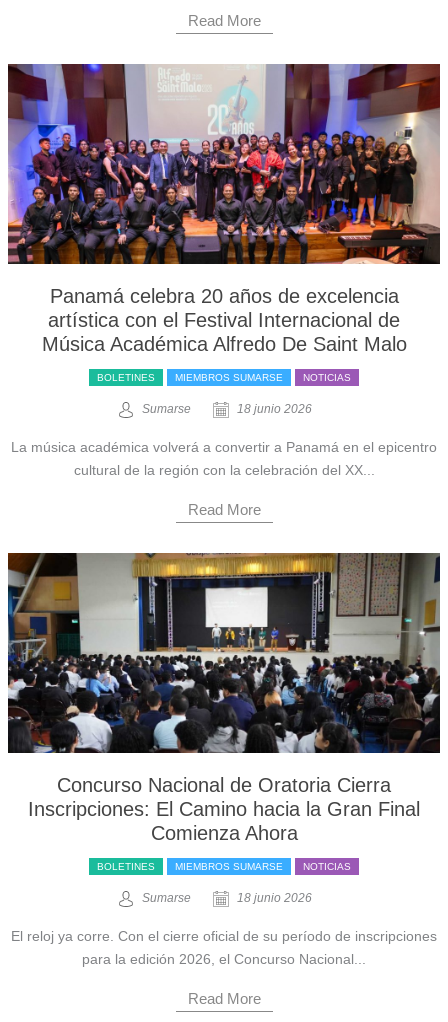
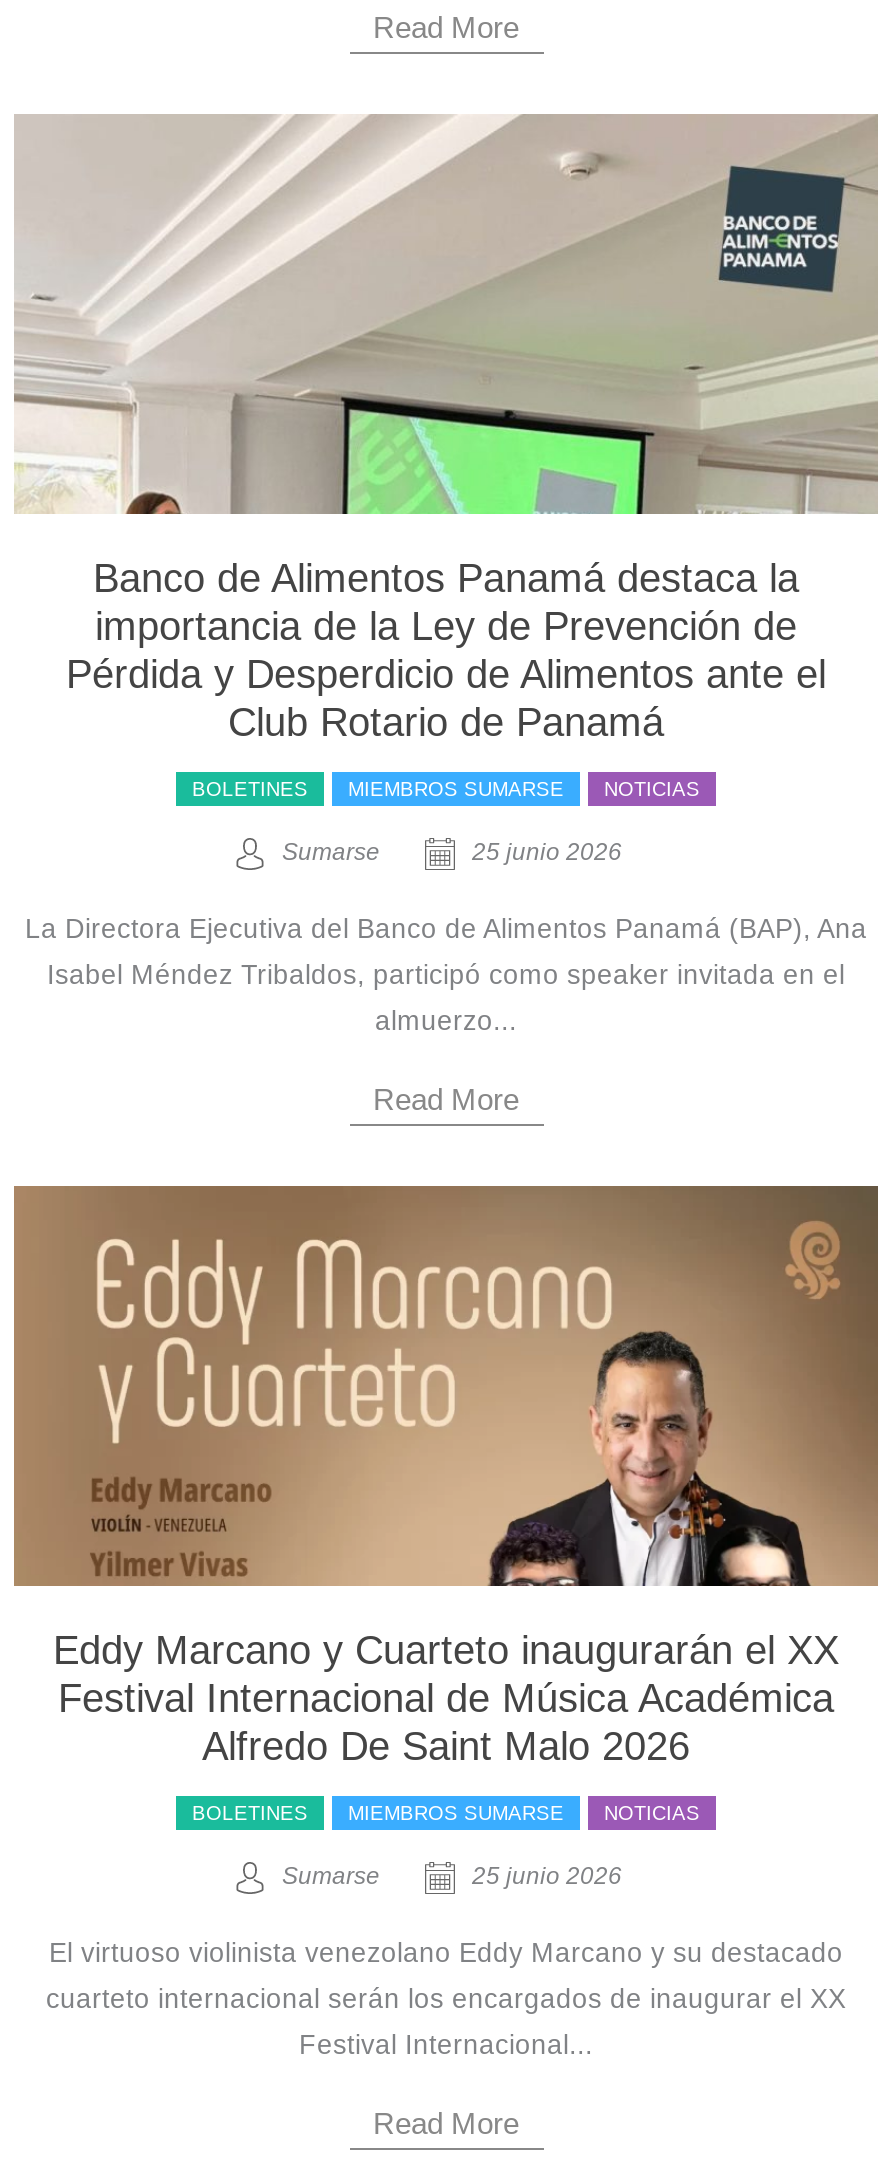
[7,63,440,355] [image] | Panamá celebra 20 años de excelencia | artística con el Festival Internacional de | Música Académica Alfredo De Saint Malo -> [14,114,878,744] [image] | Banco de Alimentos Panamá destaca la | importancia de la Ley de Prevención de | Pérdida y Desperdicio de Alimentos ante el | Club Rotario de Panamá
[11,402,437,478] 18 junio 2026 | La música académica volverá a convertir a Panamá en el epicentro | cultural de la región con la celebración del XX... -> [25,838,867,1036] 25 junio 2026 | La Directora Ejecutiva del Banco de Alimentos Panamá (BAP), Ana | Isabel Méndez Tribaldos, participó como speaker invitada en el | almuerzo...
[7,552,441,844] [image] | Concurso Nacional de Oratoria Cierra | Inscripciones: El Camino hacia la Gran Final | Comienza Ahora -> [12,1184,880,1768] [image] | Eddy Marcano y Cuarteto inaugurarán el XX | Festival Internacional de Música Académica | Alfredo De Saint Malo 2026
[11,891,437,967] 18 junio 2026 | El reloj ya corre. Con el cierre oficial de su período de inscripciones | para la edición 2026, el Concurso Nacional... -> [46,1862,846,2060] 25 junio 2026 | El virtuoso violinista venezolano Eddy Marcano y su destacado | cuarteto internacional serán los encargados de inaugurar el XX | Festival Internacional...

